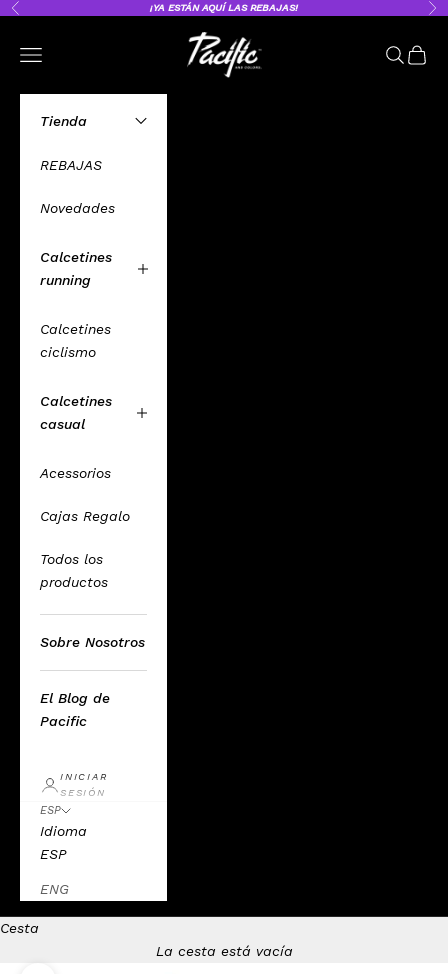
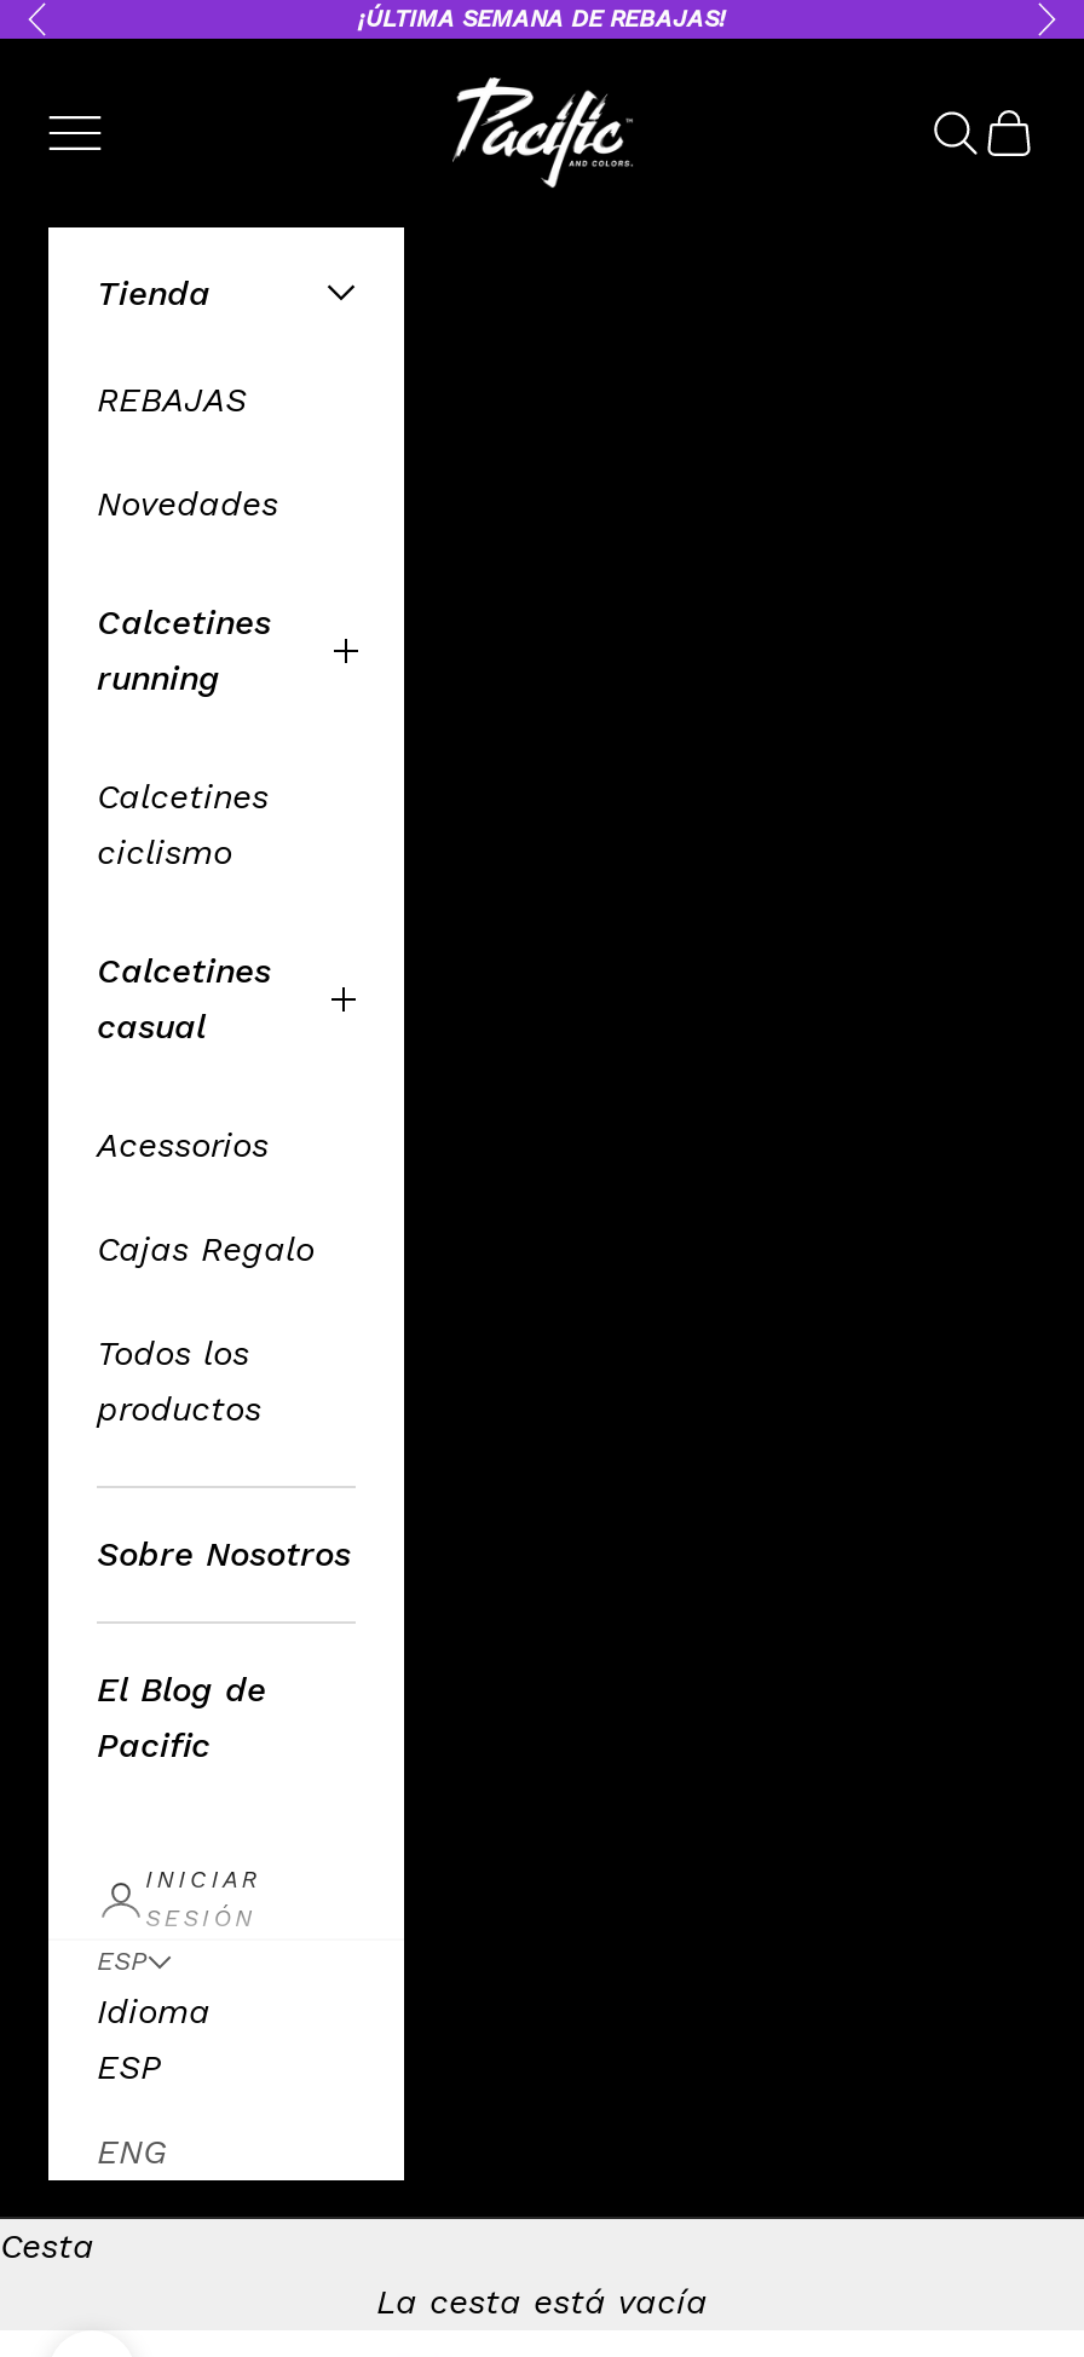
[150,2,298,13] ¡YA ESTÁN AQUÍ LAS REBAJAS! -> [358,5,726,31] ¡ÚLTIMA SEMANA DE REBAJAS!

